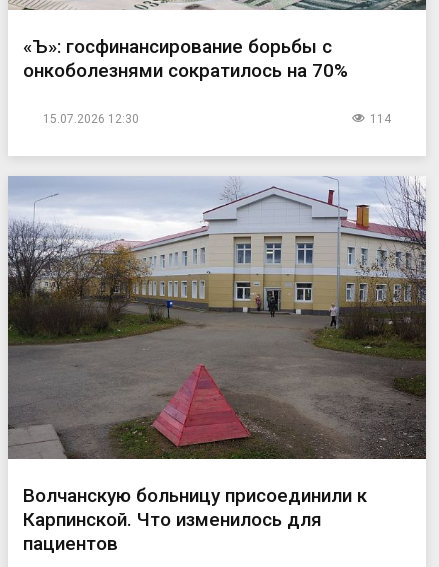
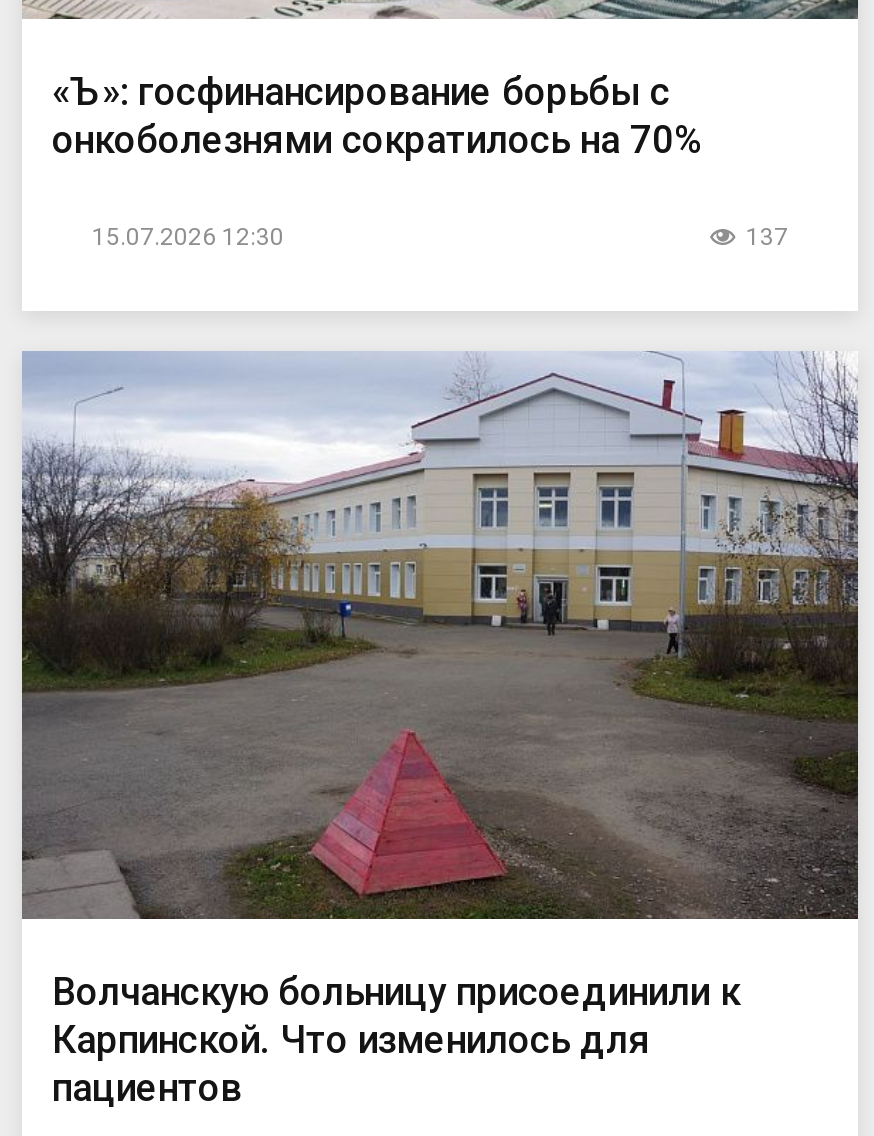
[370,112,391,126] 114 -> [746,224,788,252] 137

